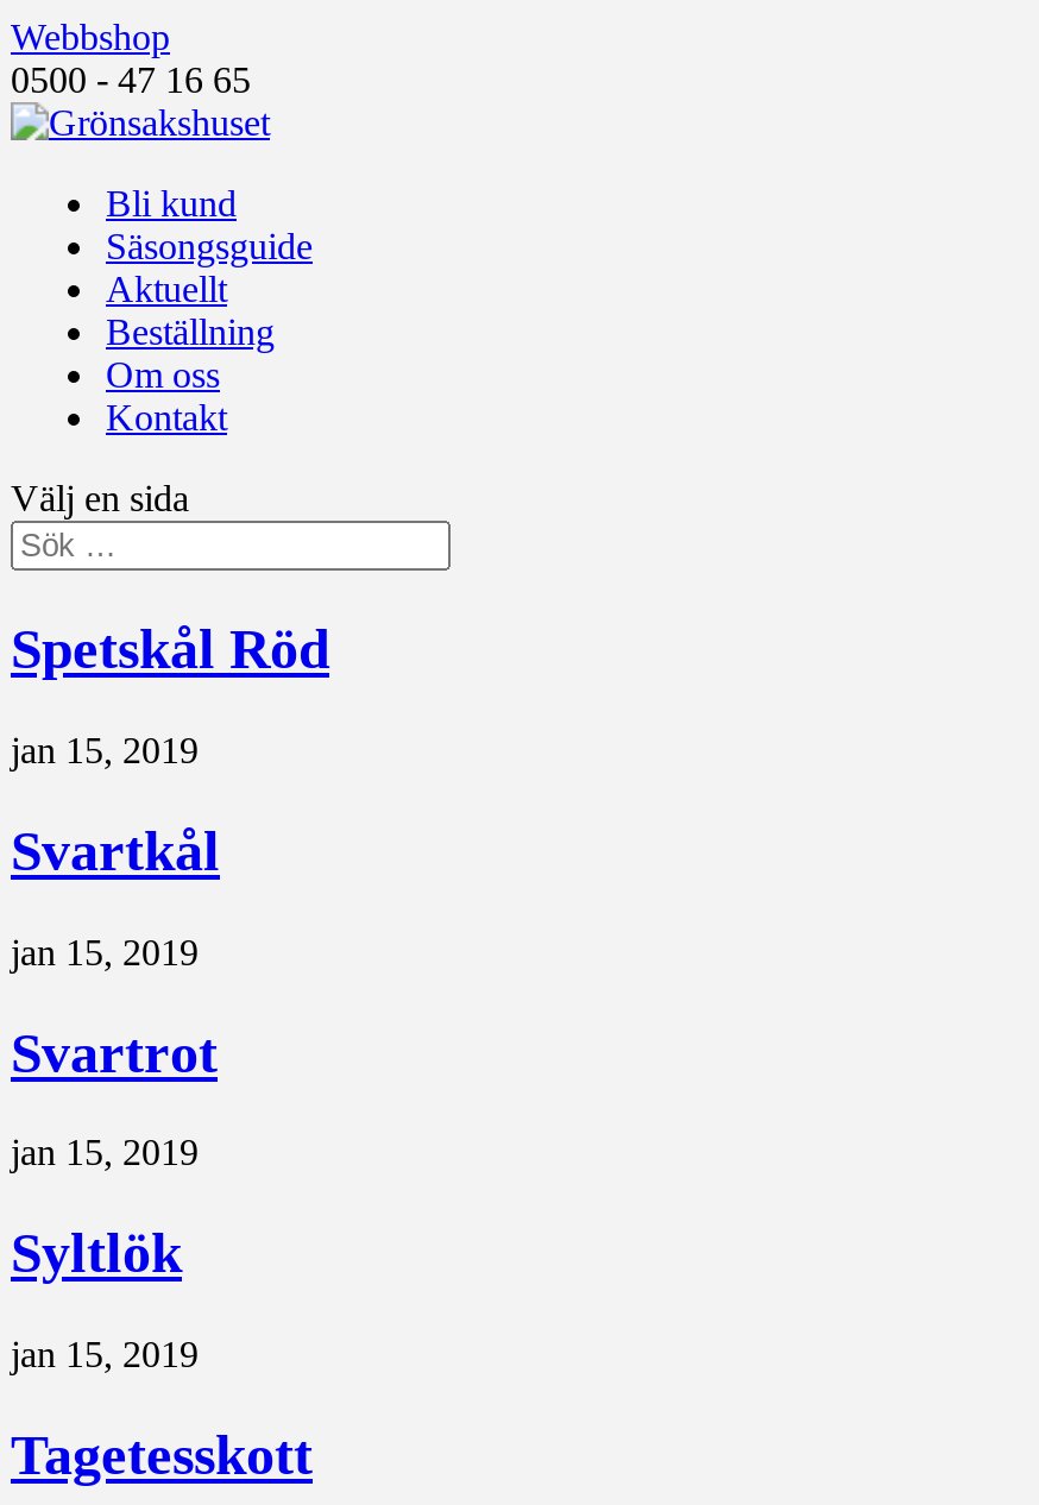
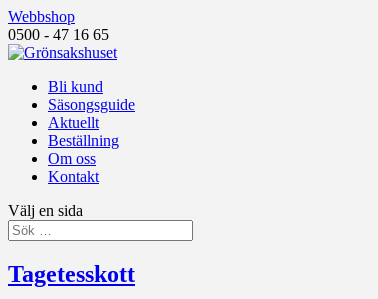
[11,618,329,1375] Spetskål Röd | jan 15, 2019 | Svartkål | jan 15, 2019 | Svartrot | jan 15, 2019 | Syltlök | jan 15, 2019 -> none

